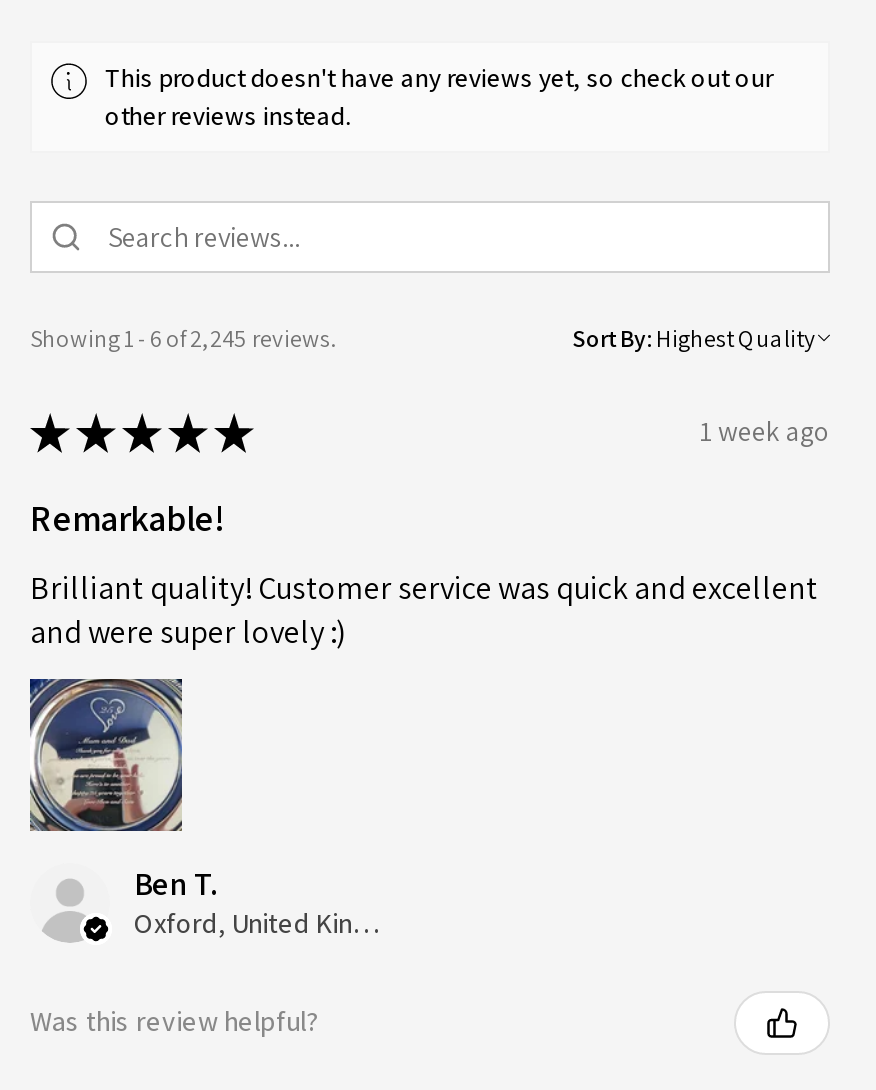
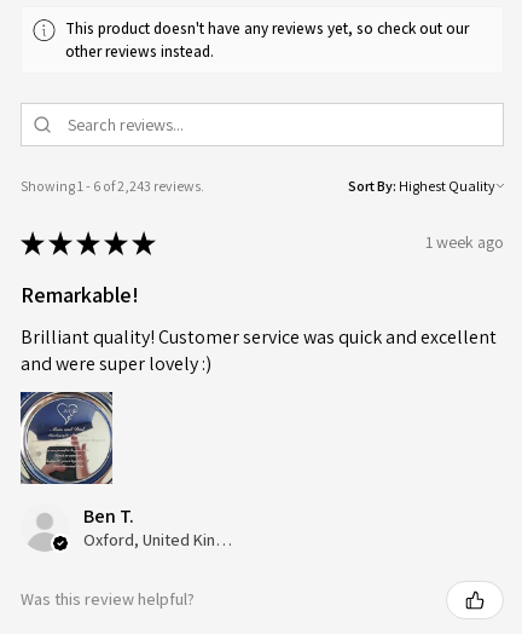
[30,323,336,353] Showing 1 - 6 of 2,245 reviews. -> [21,176,204,195] Showing 1 - 6 of 2,243 reviews.

